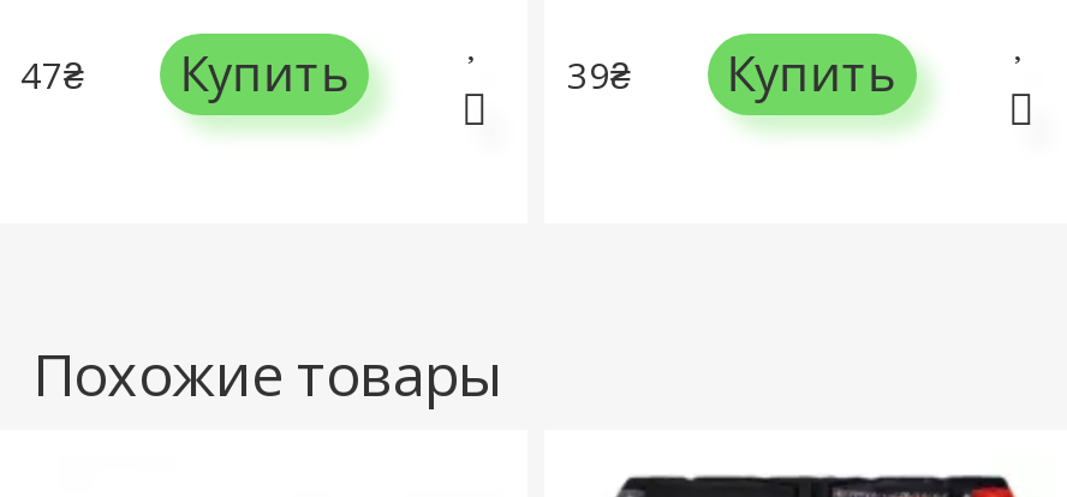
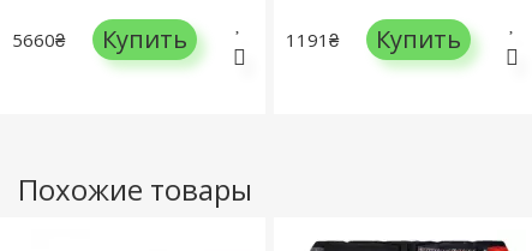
[20,49,83,97] 47₴ -> [12,27,65,51] 5660₴
[567,49,630,97] 39₴ -> [285,27,338,51] 1191₴

